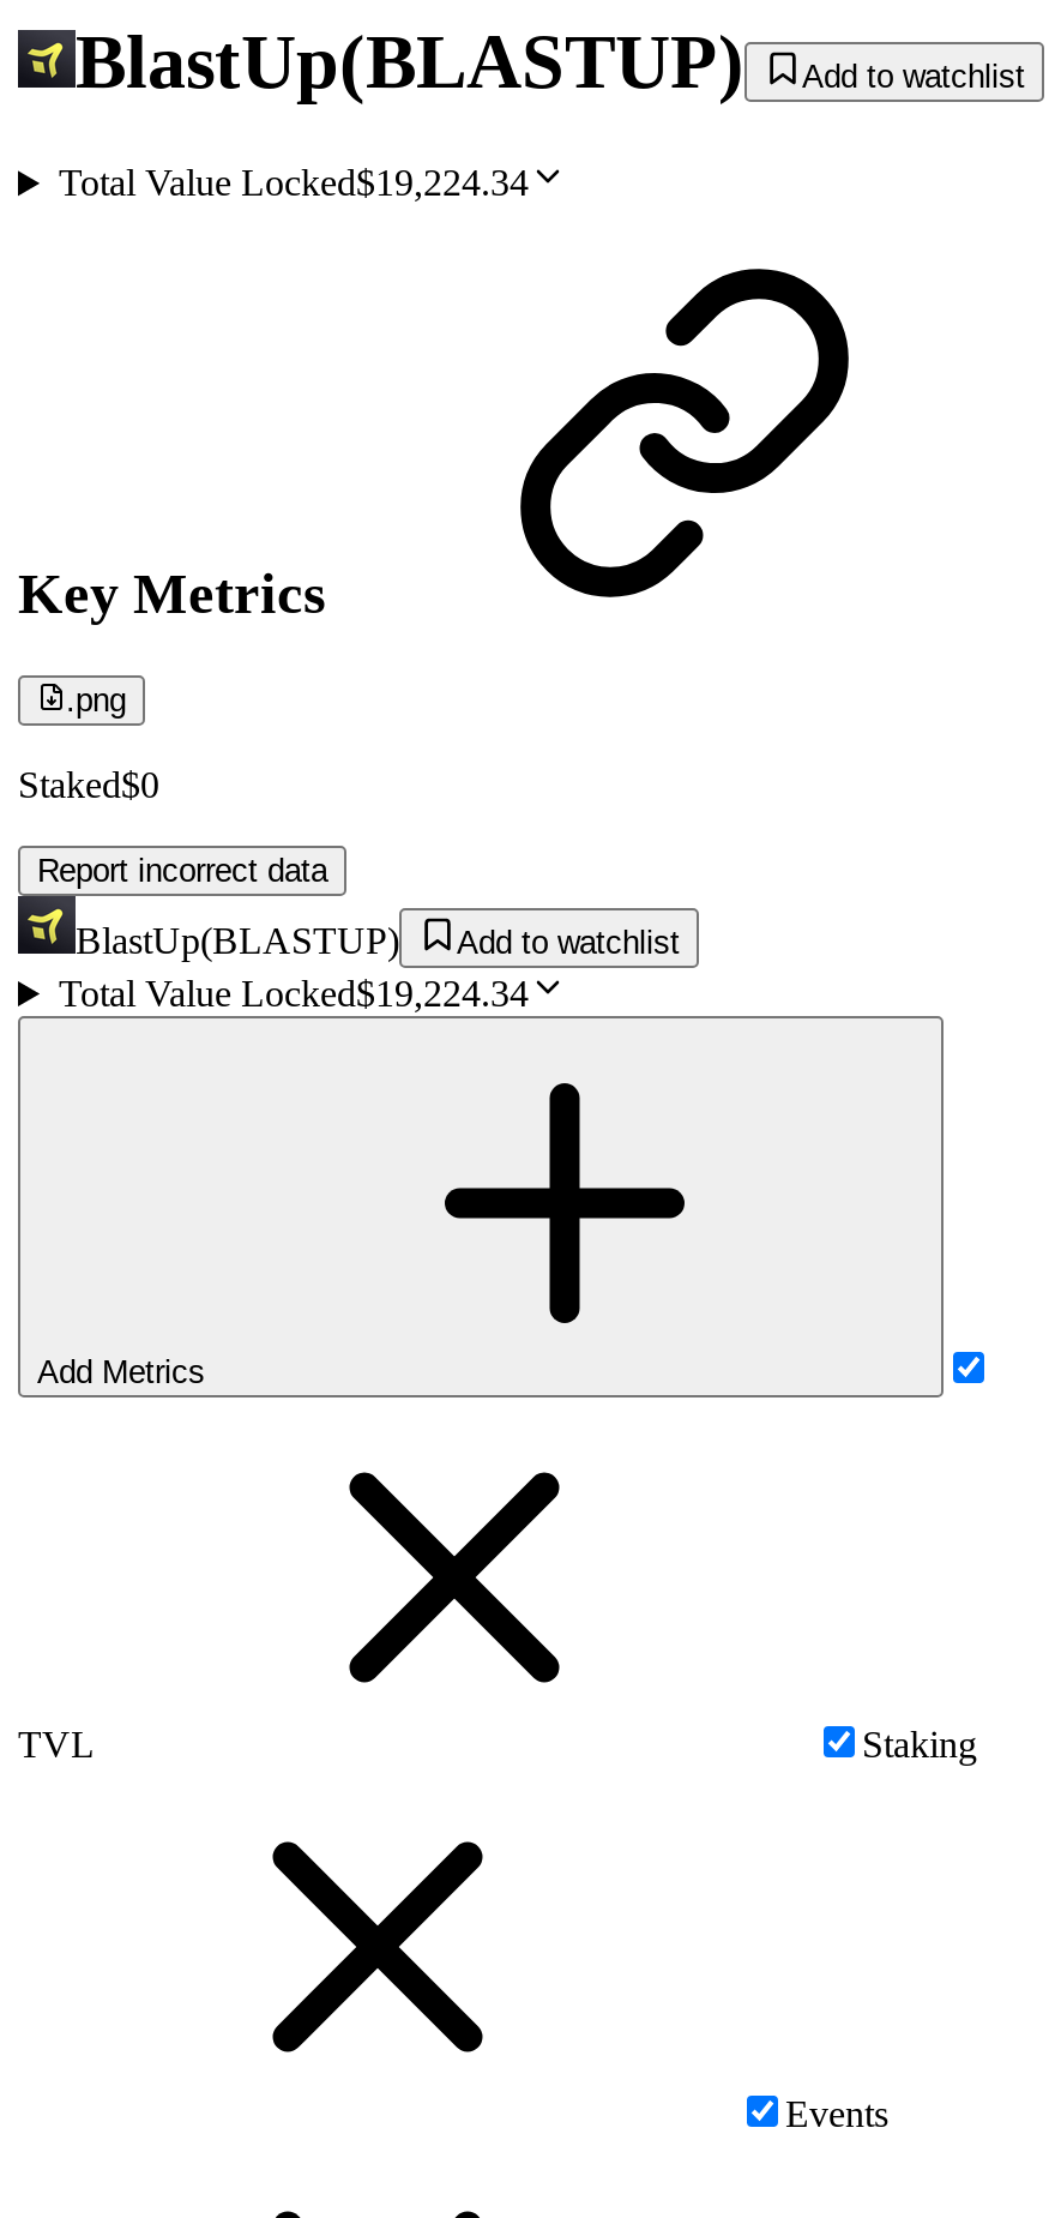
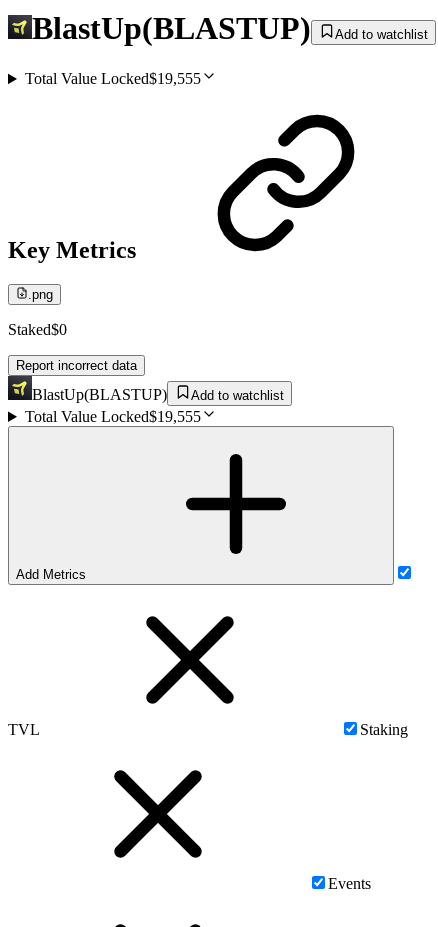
[59,162,528,203] Total Value Locked$19,224.34 -> [25,70,201,87] Total Value Locked$19,555
[59,973,528,1014] Total Value Locked$19,224.34 -> [25,408,201,425] Total Value Locked$19,555

